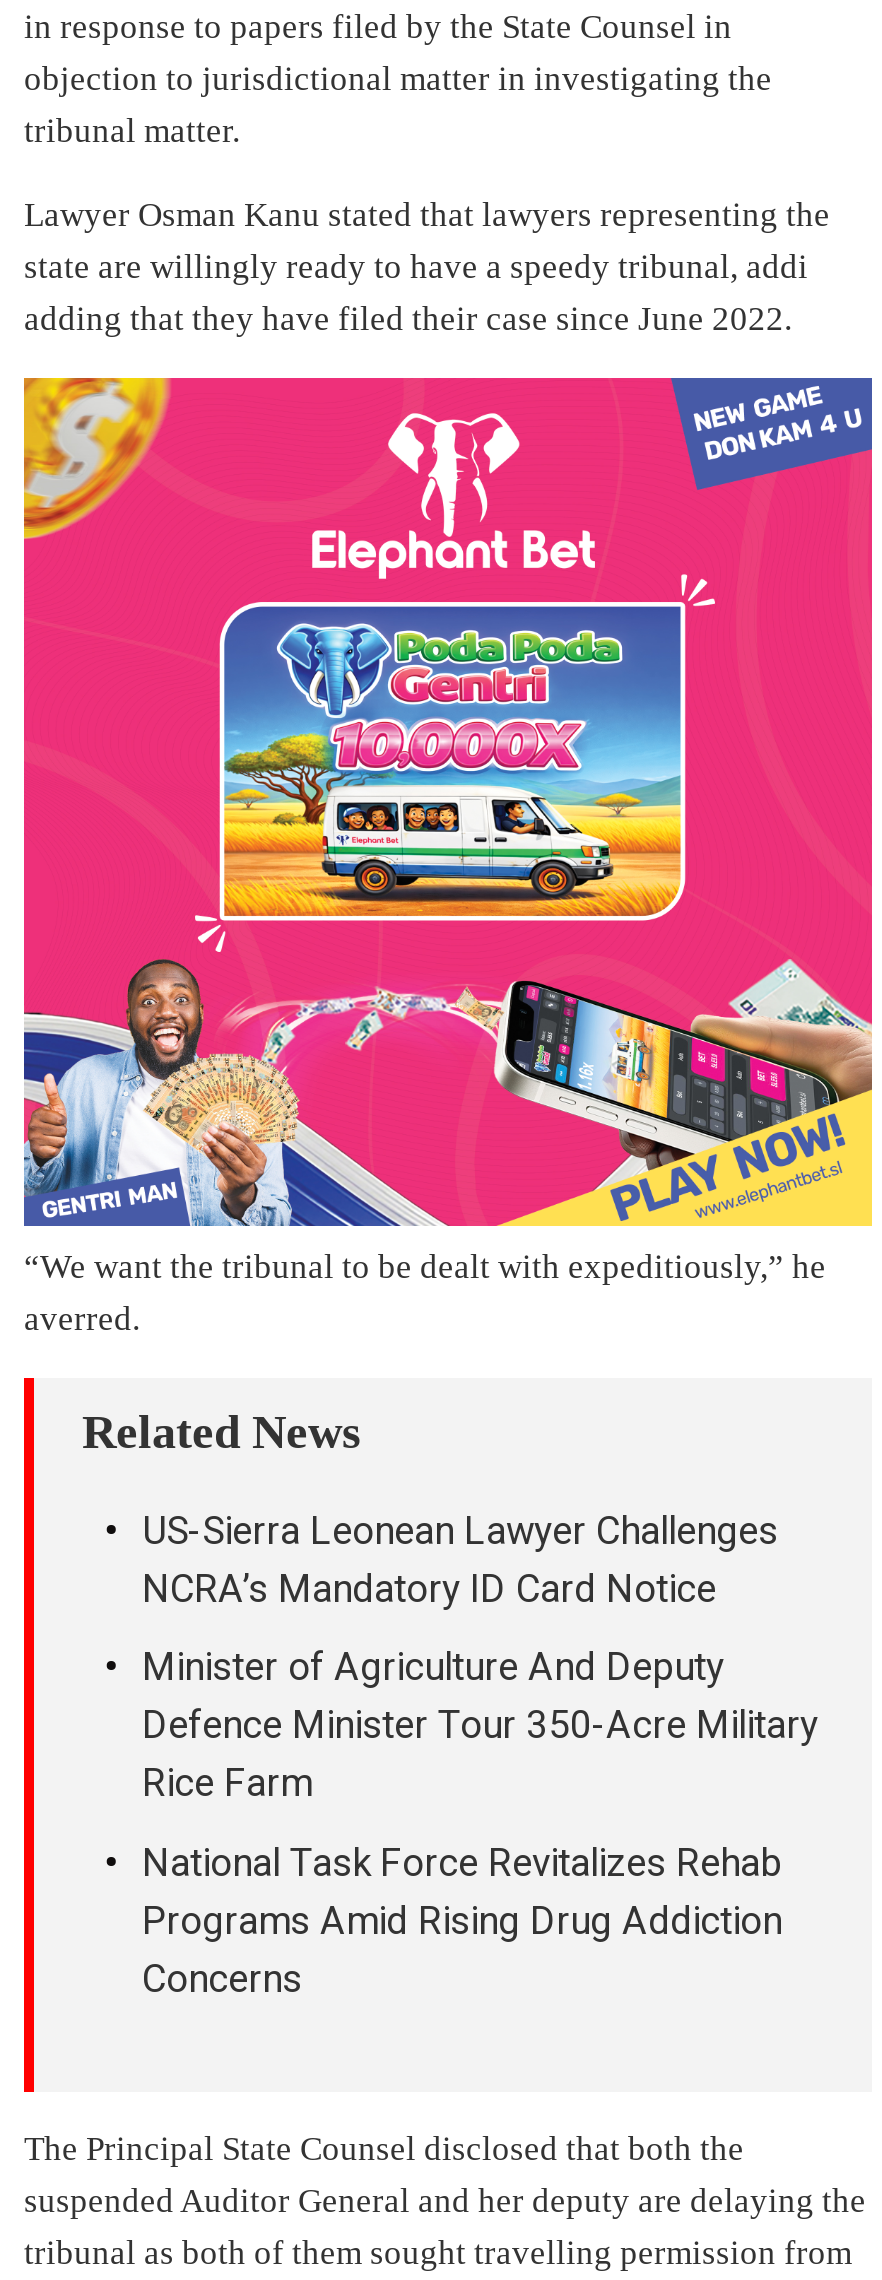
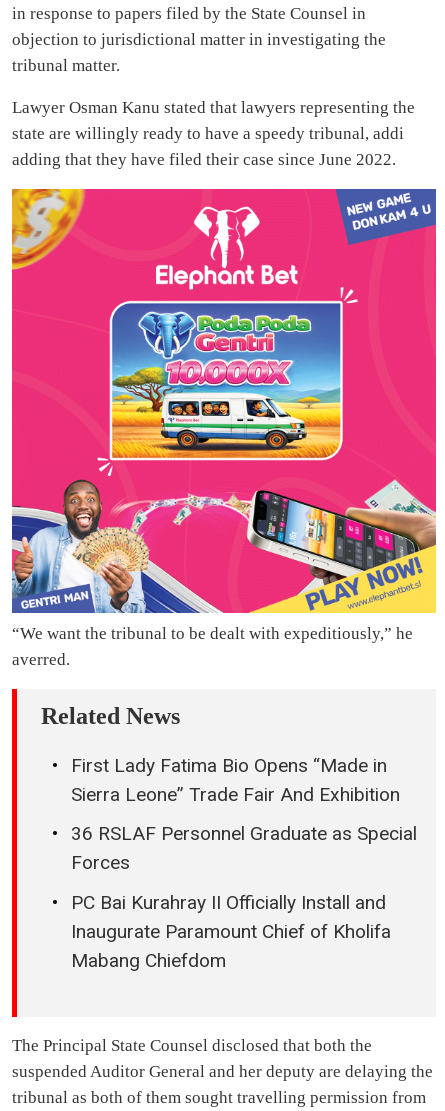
[142,1507,778,1611] US-Sierra Leonean Lawyer Challenges | NCRA’s Mandatory ID Card Notice -> [71,754,400,806] First Lady Fatima Bio Opens “Made in | Sierra Leone” Trade Fair And Exhibition
[142,1644,818,1806] Minister of Agriculture And Deputy | Defence Minister Tour 350-Acre Military | Rice Farm -> [71,822,417,874] 36 RSLAF Personnel Graduate as Special | Forces
[142,1840,782,2002] National Task Force Revitalizes Rehab | Programs Amid Rising Drug Addiction | Concerns -> [71,891,391,972] PC Bai Kurahray II Officially Install and | Inaugurate Paramount Chief of Kholifa | Mabang Chiefdom

